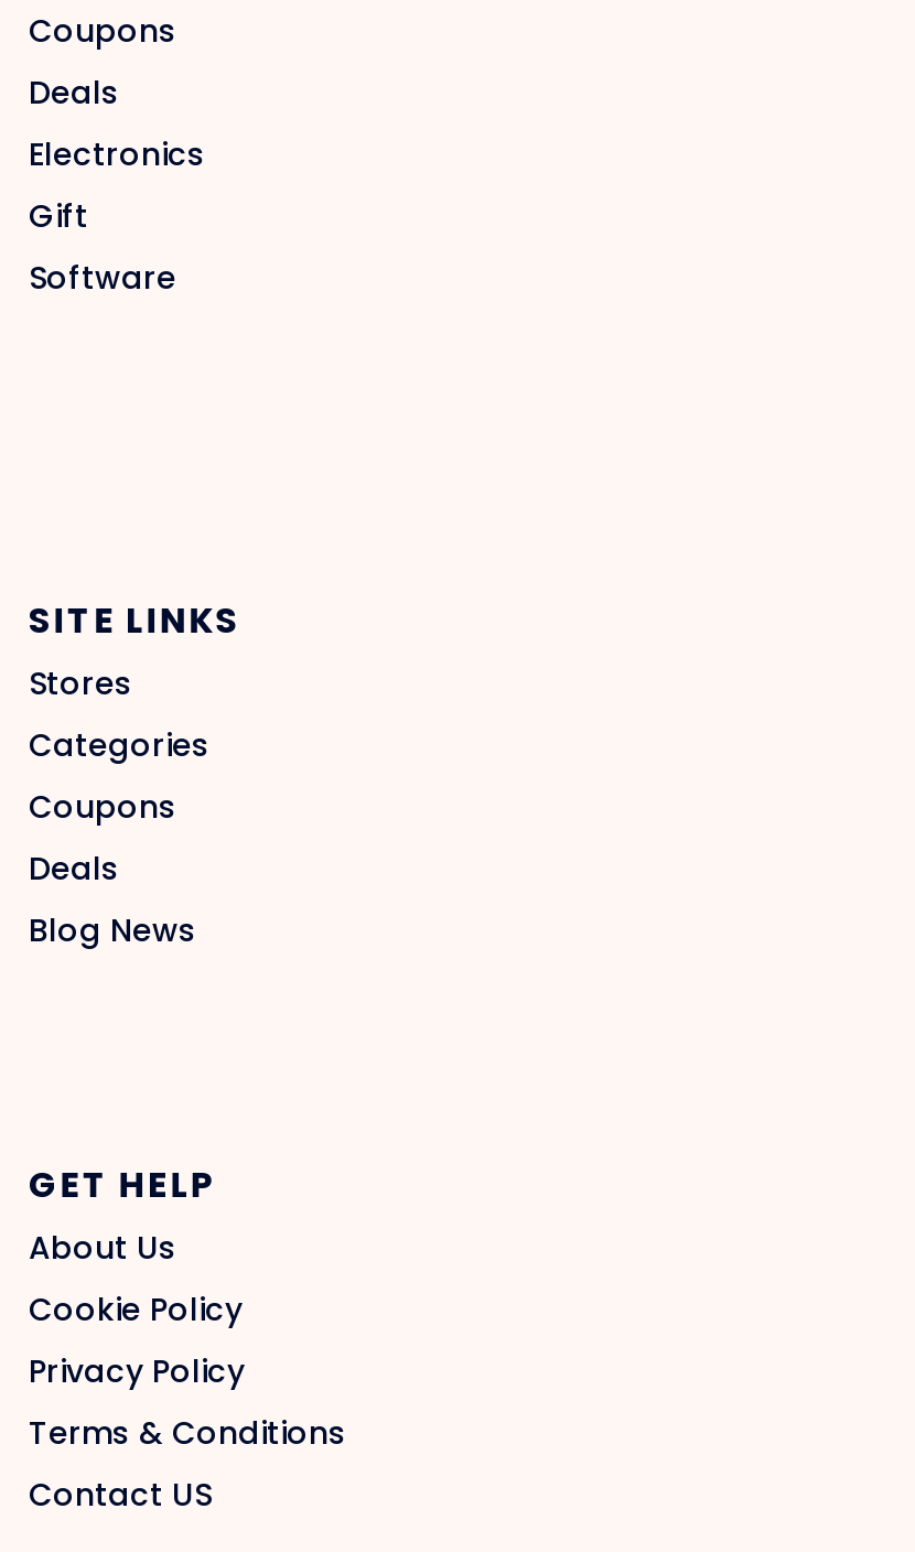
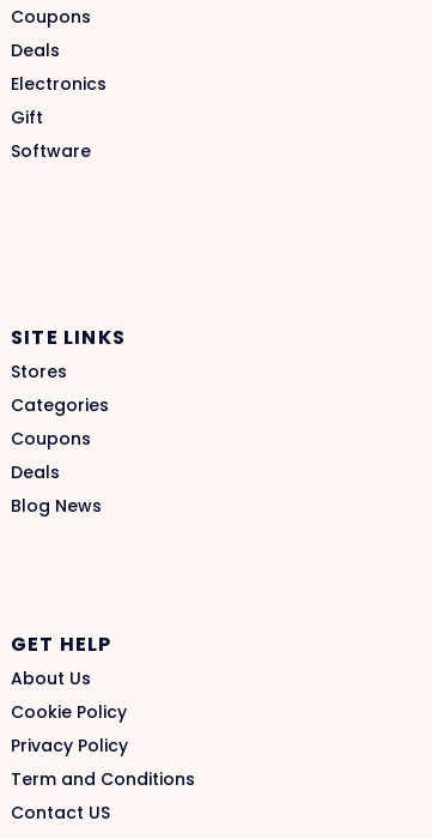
[29,1411,346,1455] Terms & Conditions -> [11,767,195,791] Term and Conditions

